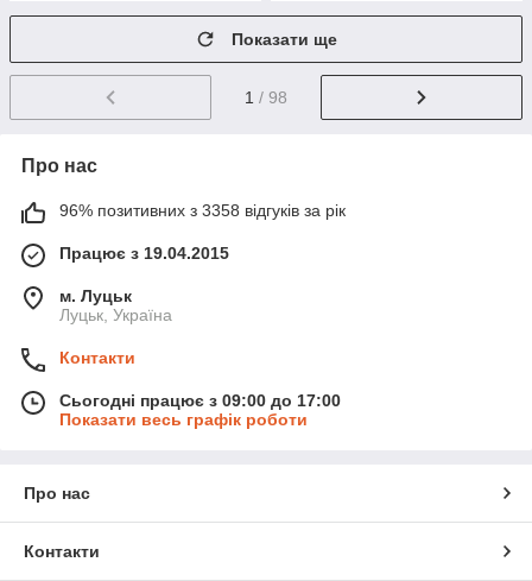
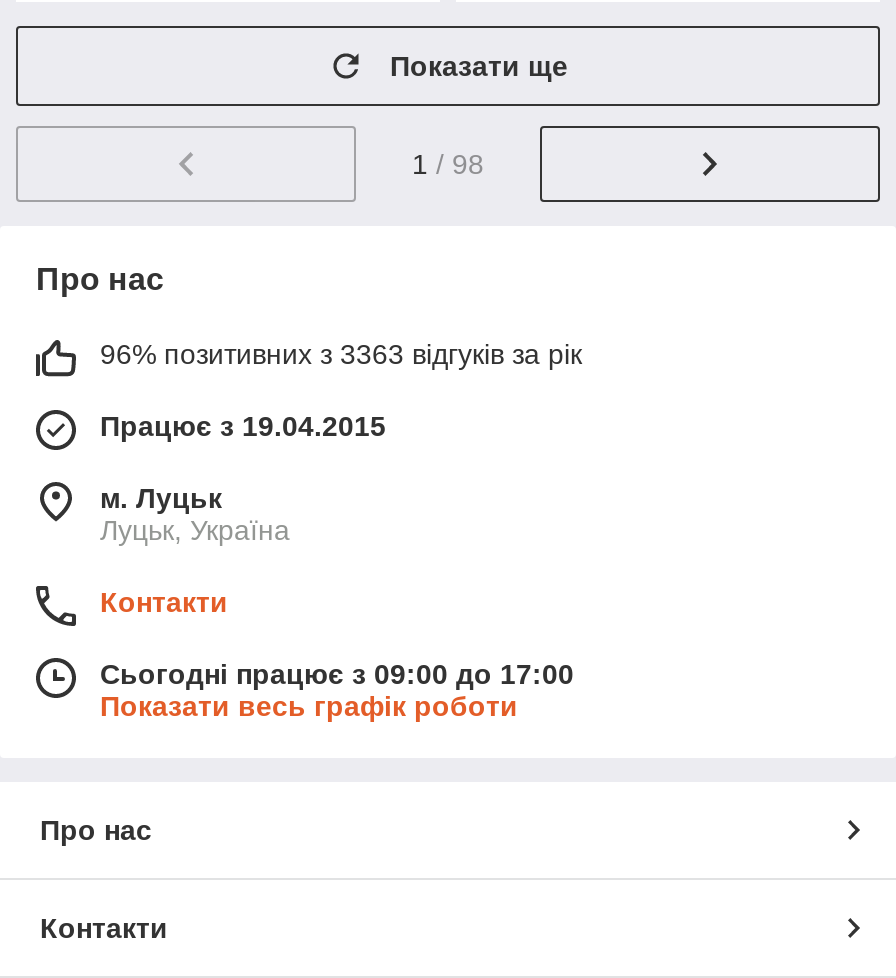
[59,201,346,220] 96% позитивних з 3358 відгуків за рік -> [100,338,582,370] 96% позитивних з 3363 відгуків за рік

